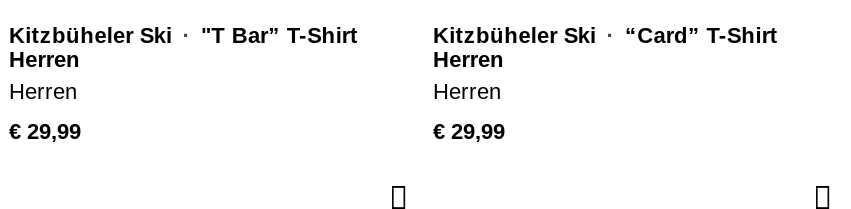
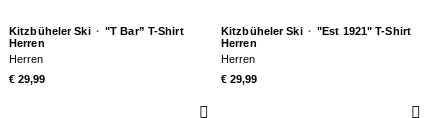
[433,23,778,47] Kitzbüheler Ski · “Card” T-Shirt -> [221,25,411,37] Kitzbüheler Ski · "Est 1921" T-Shirt

